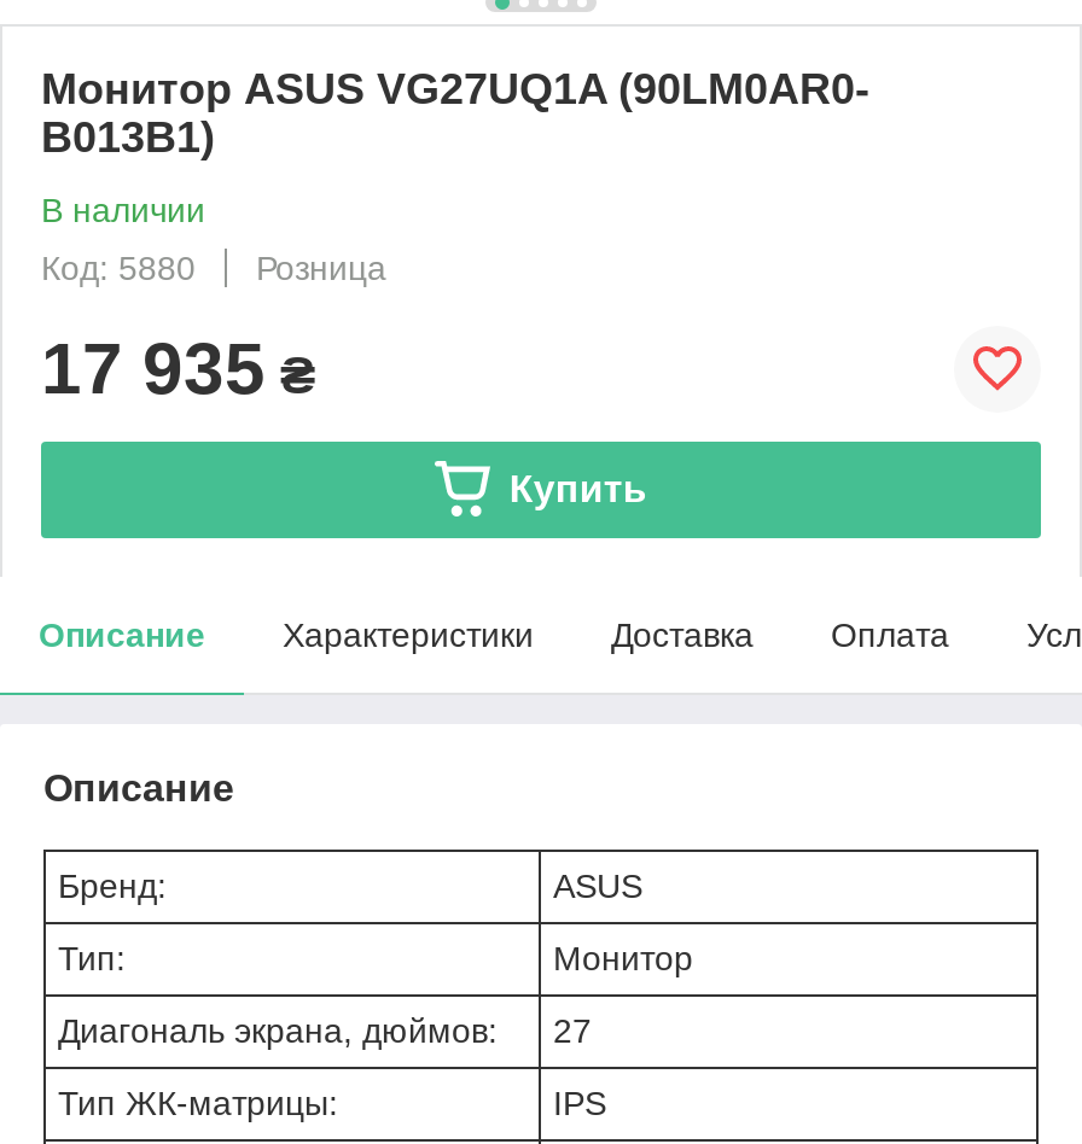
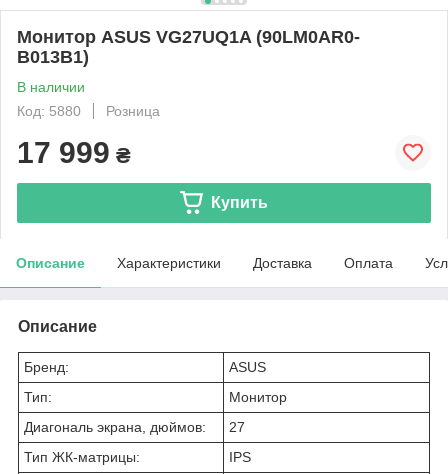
[41,328,316,407] 17 935 ₴ -> [17,136,131,169] 17 999 ₴

